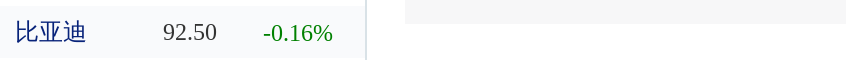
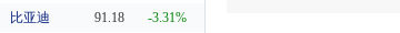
[163,18,217,46] 92.50 -> [94,10,124,25] 91.18
[263,18,333,46] -0.16% -> [148,10,187,26] -3.31%

